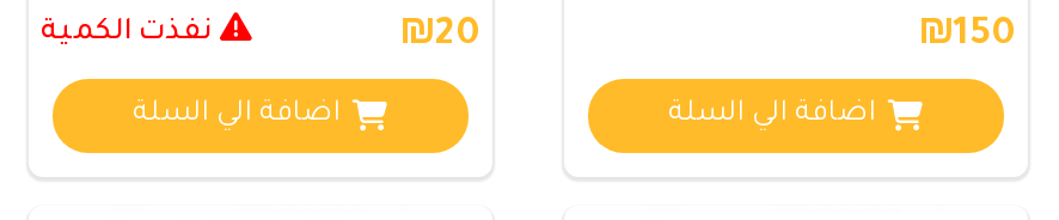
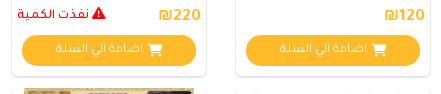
[399,17,480,58] ₪20 -> [158,9,201,26] ₪220
[918,17,1016,58] ₪150 -> [384,9,425,26] ₪120

